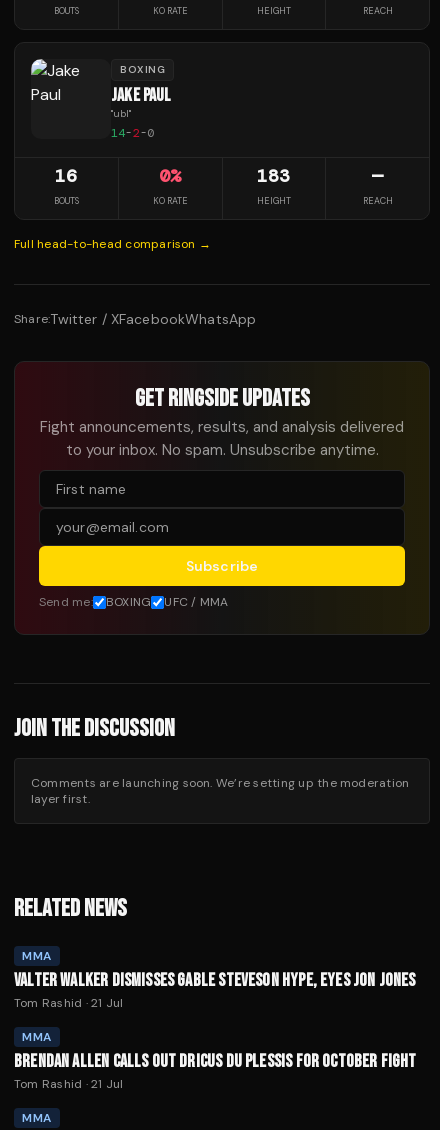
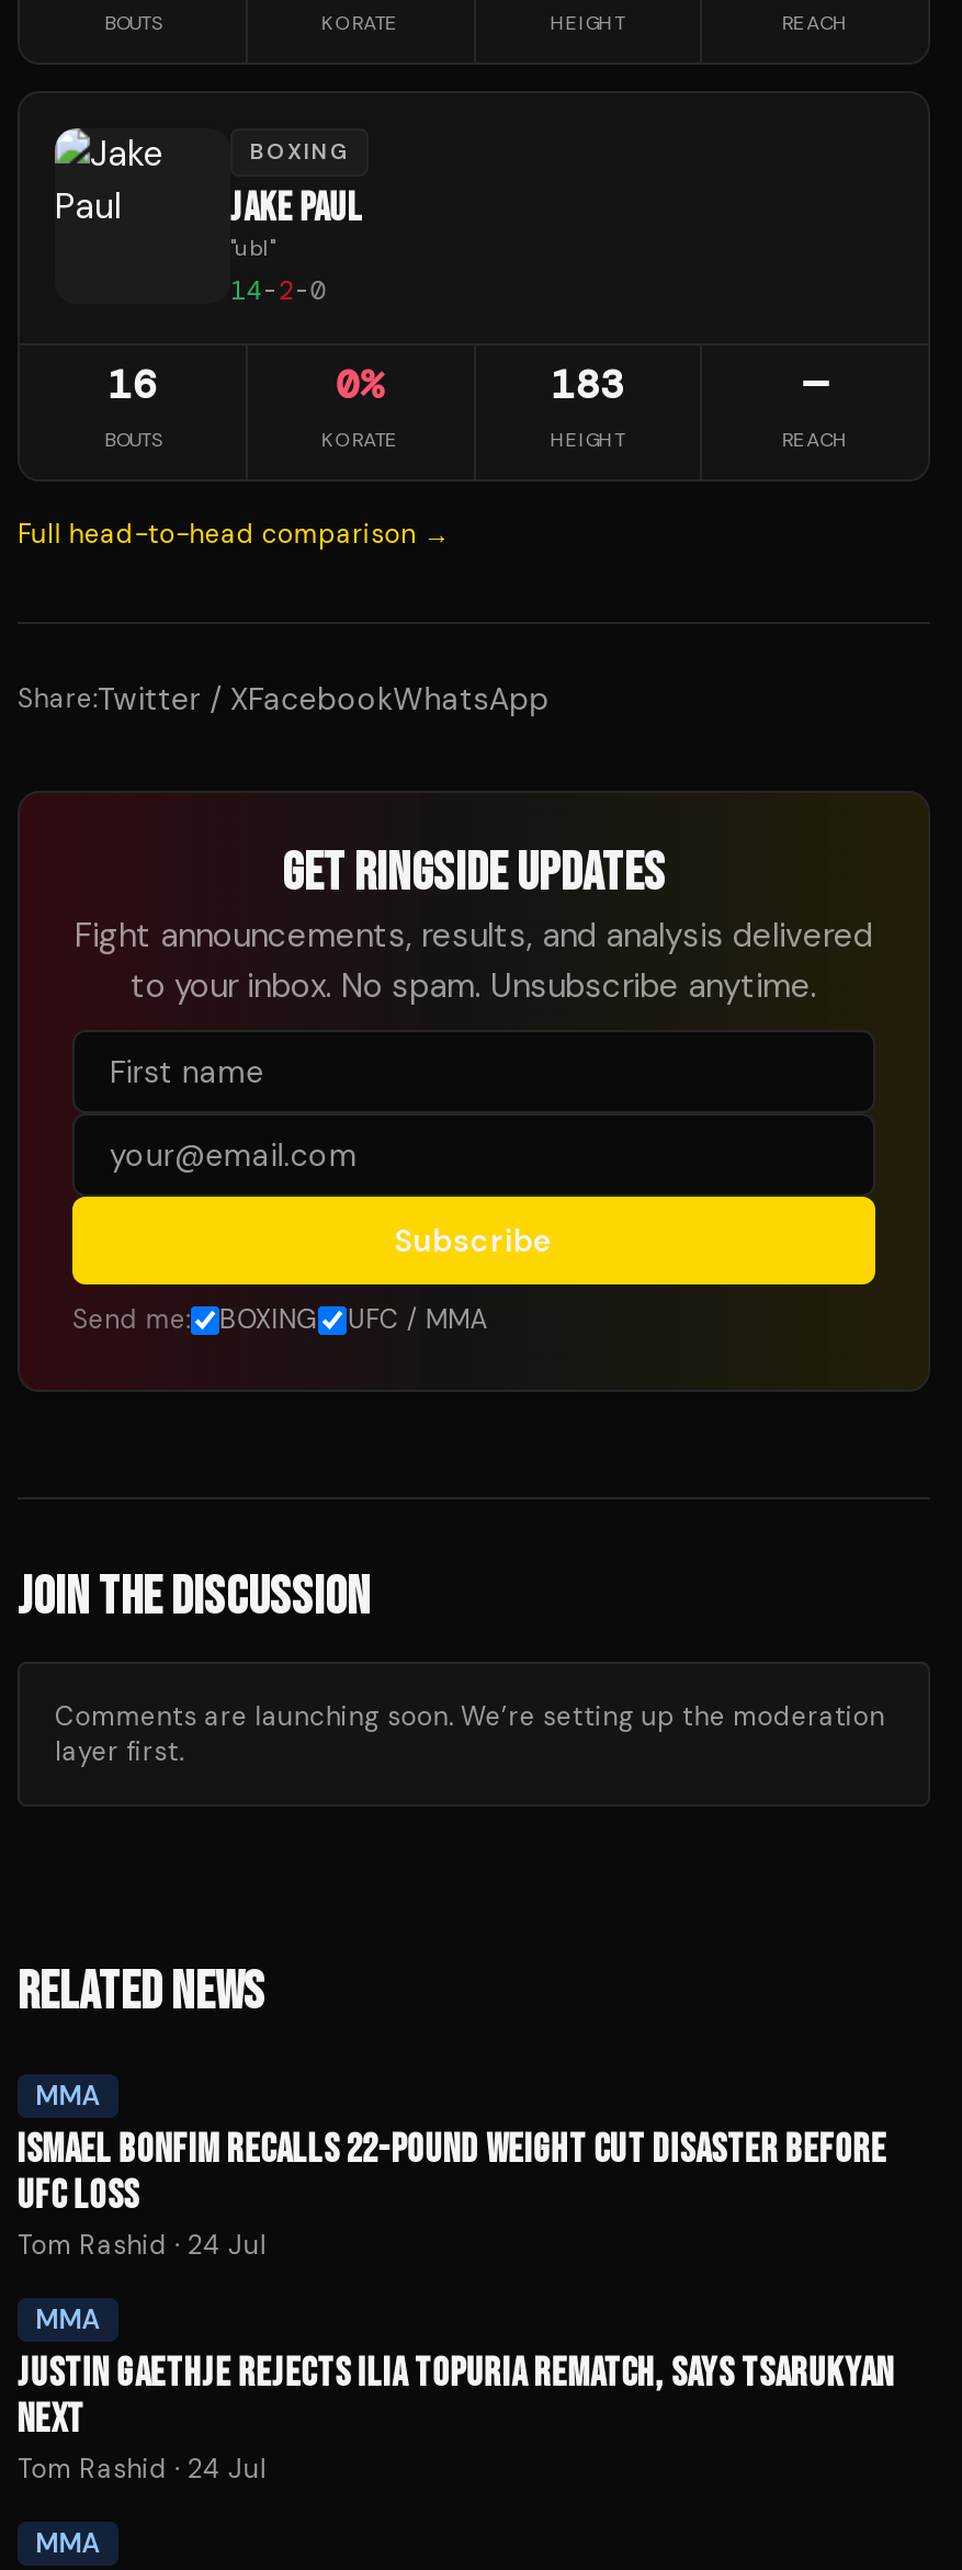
[14,970,416,1011] VALTER WALKER DISMISSES GABLE STEVESON HYPE, EYES JON JONES | Tom Rashid · 21 Jul -> [18,2127,887,2263] ISMAEL BONFIM RECALLS 22-POUND WEIGHT CUT DISASTER BEFORE | UFC LOSS | Tom Rashid · 24 Jul
[14,1051,417,1092] BRENDAN ALLEN CALLS OUT DRICUS DU PLESSIS FOR OCTOBER FIGHT | Tom Rashid · 21 Jul -> [18,2351,894,2487] JUSTIN GAETHJE REJECTS ILIA TOPURIA REMATCH, SAYS TSARUKYAN | NEXT | Tom Rashid · 24 Jul

